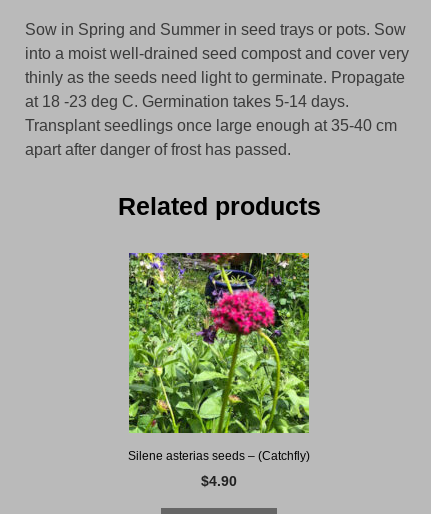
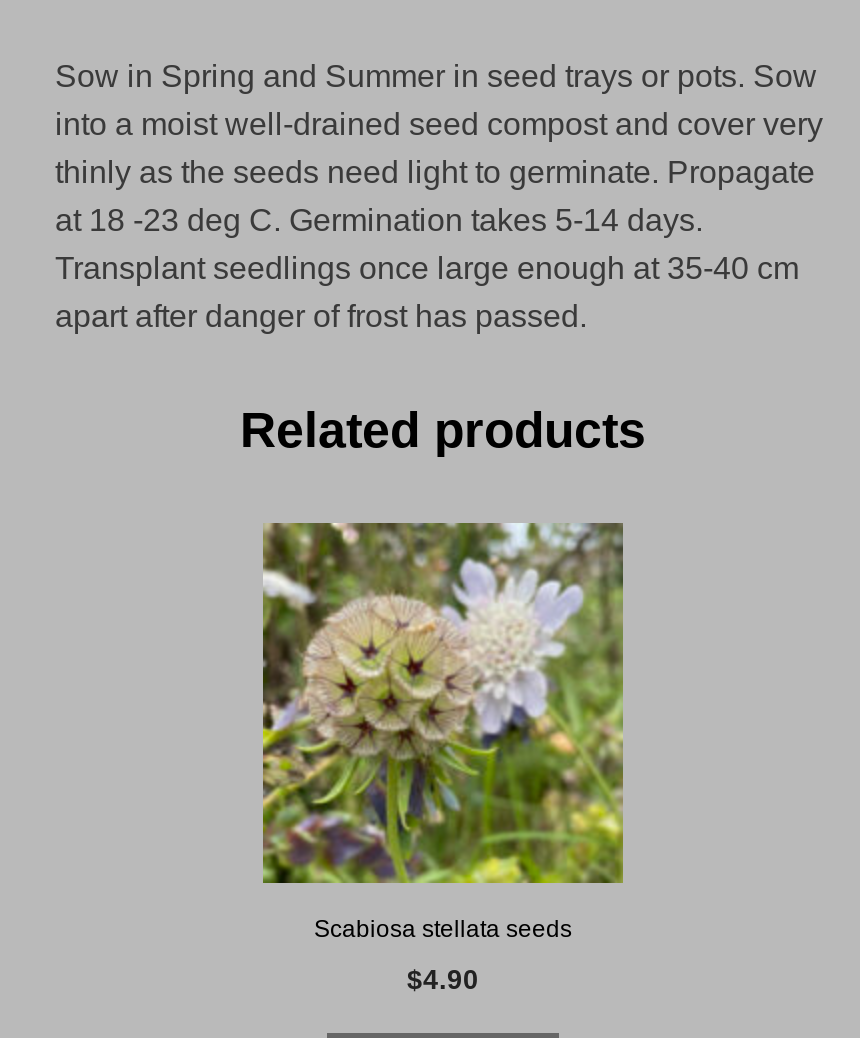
[128,252,310,463] [image] | Silene asterias seeds – (Catchfly) -> [261,521,625,944] [image] | Scabiosa stellata seeds

